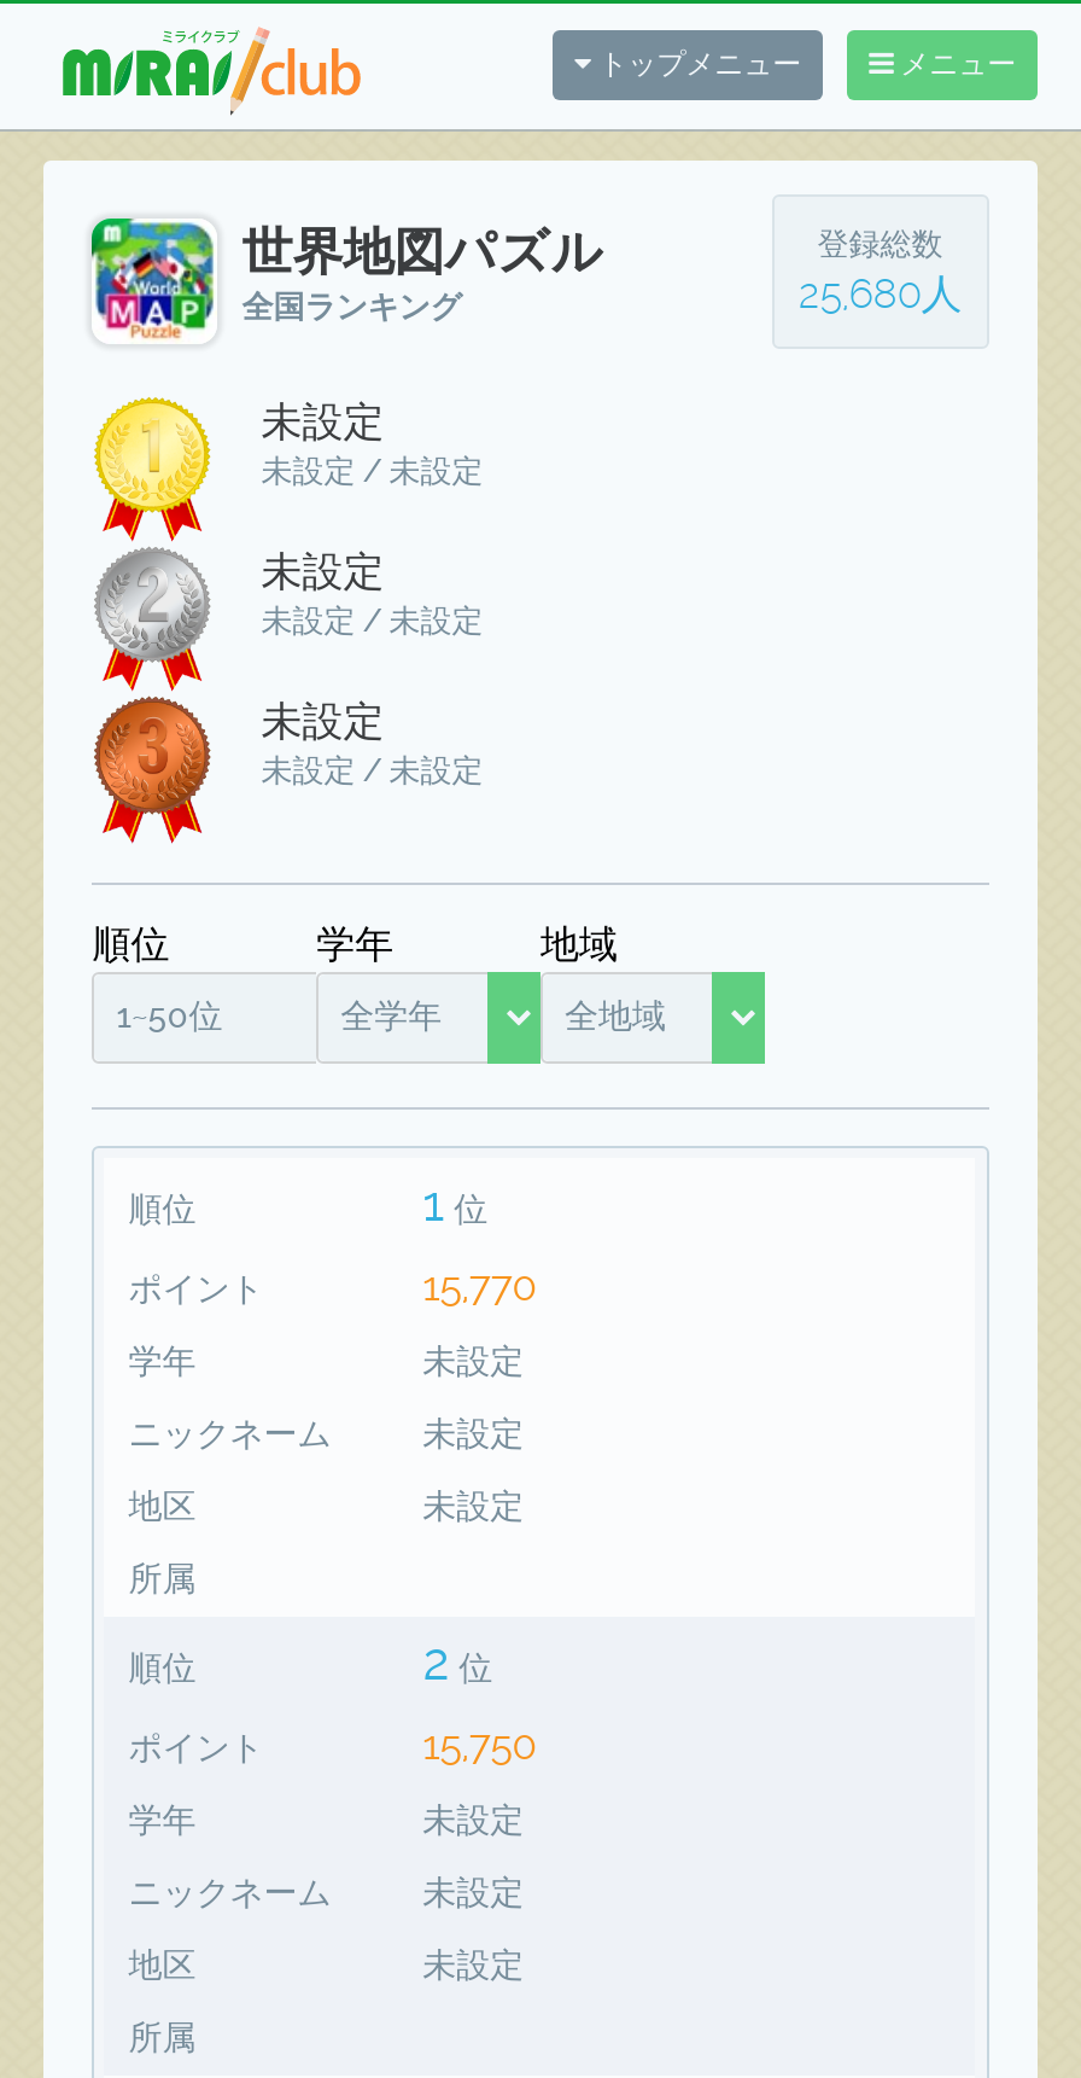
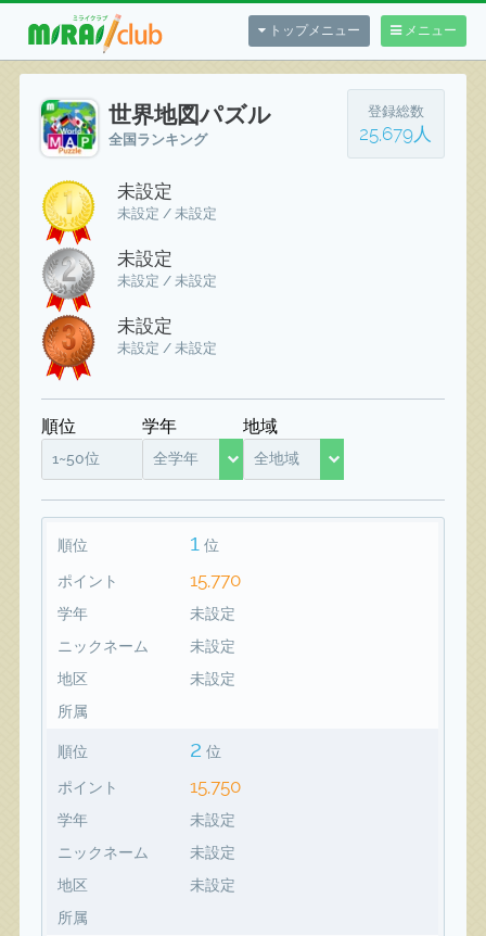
[798,268,962,317] 25,680人 -> [359,122,432,144] 25,679人

